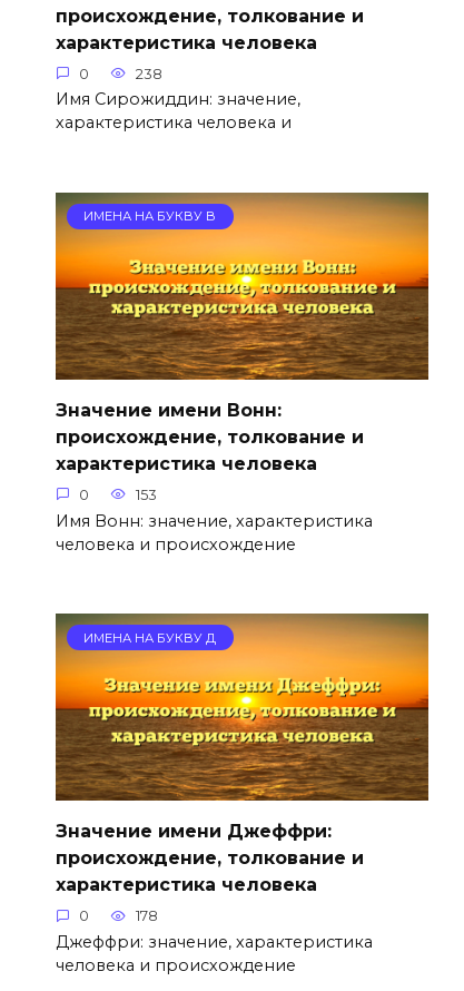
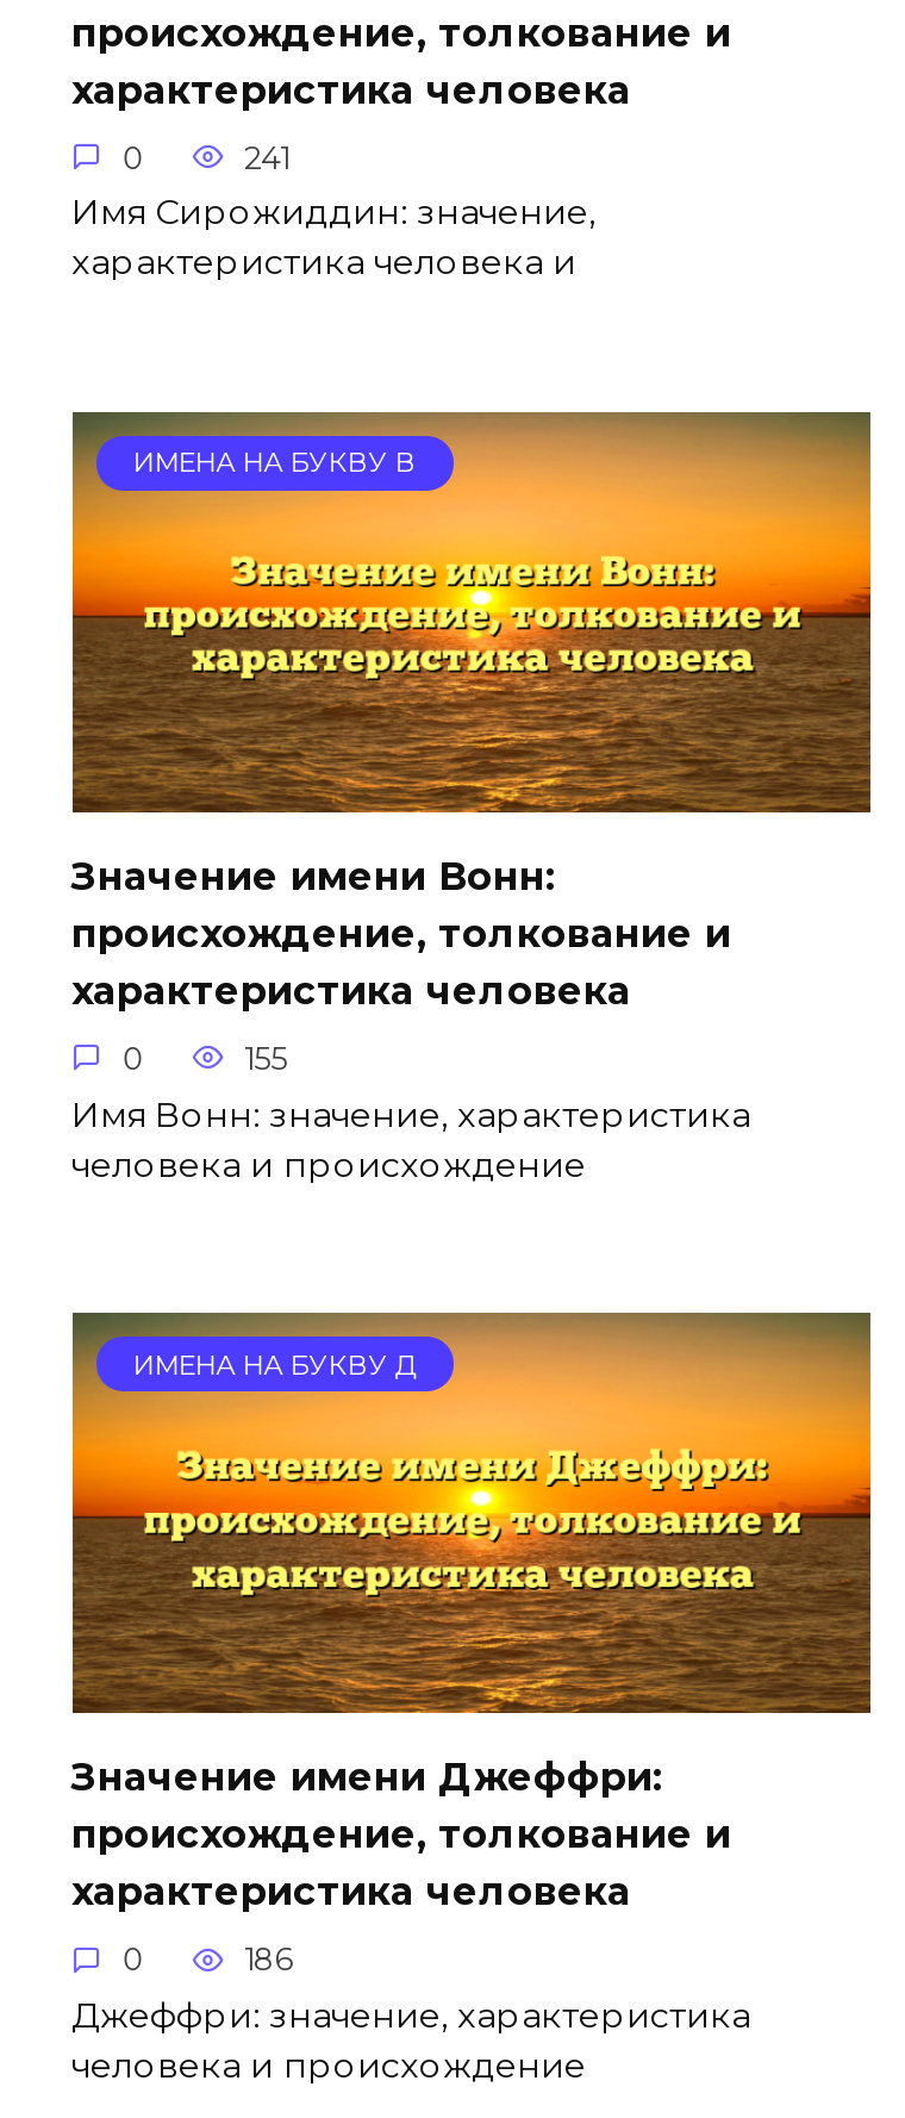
[136,65,162,82] 238 -> [244,140,289,176] 241
[136,486,157,503] 153 -> [244,1041,287,1077] 155
[136,908,158,924] 178 -> [244,1942,294,1978] 186

